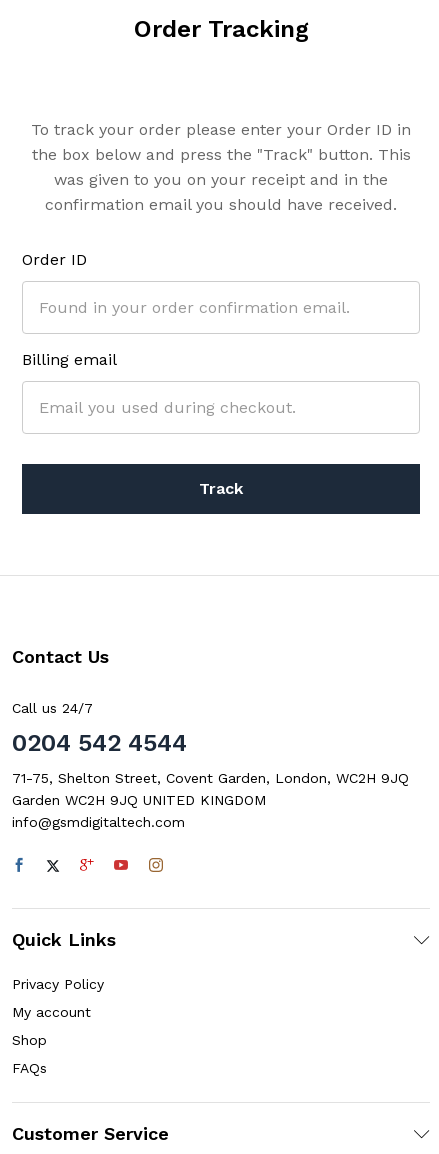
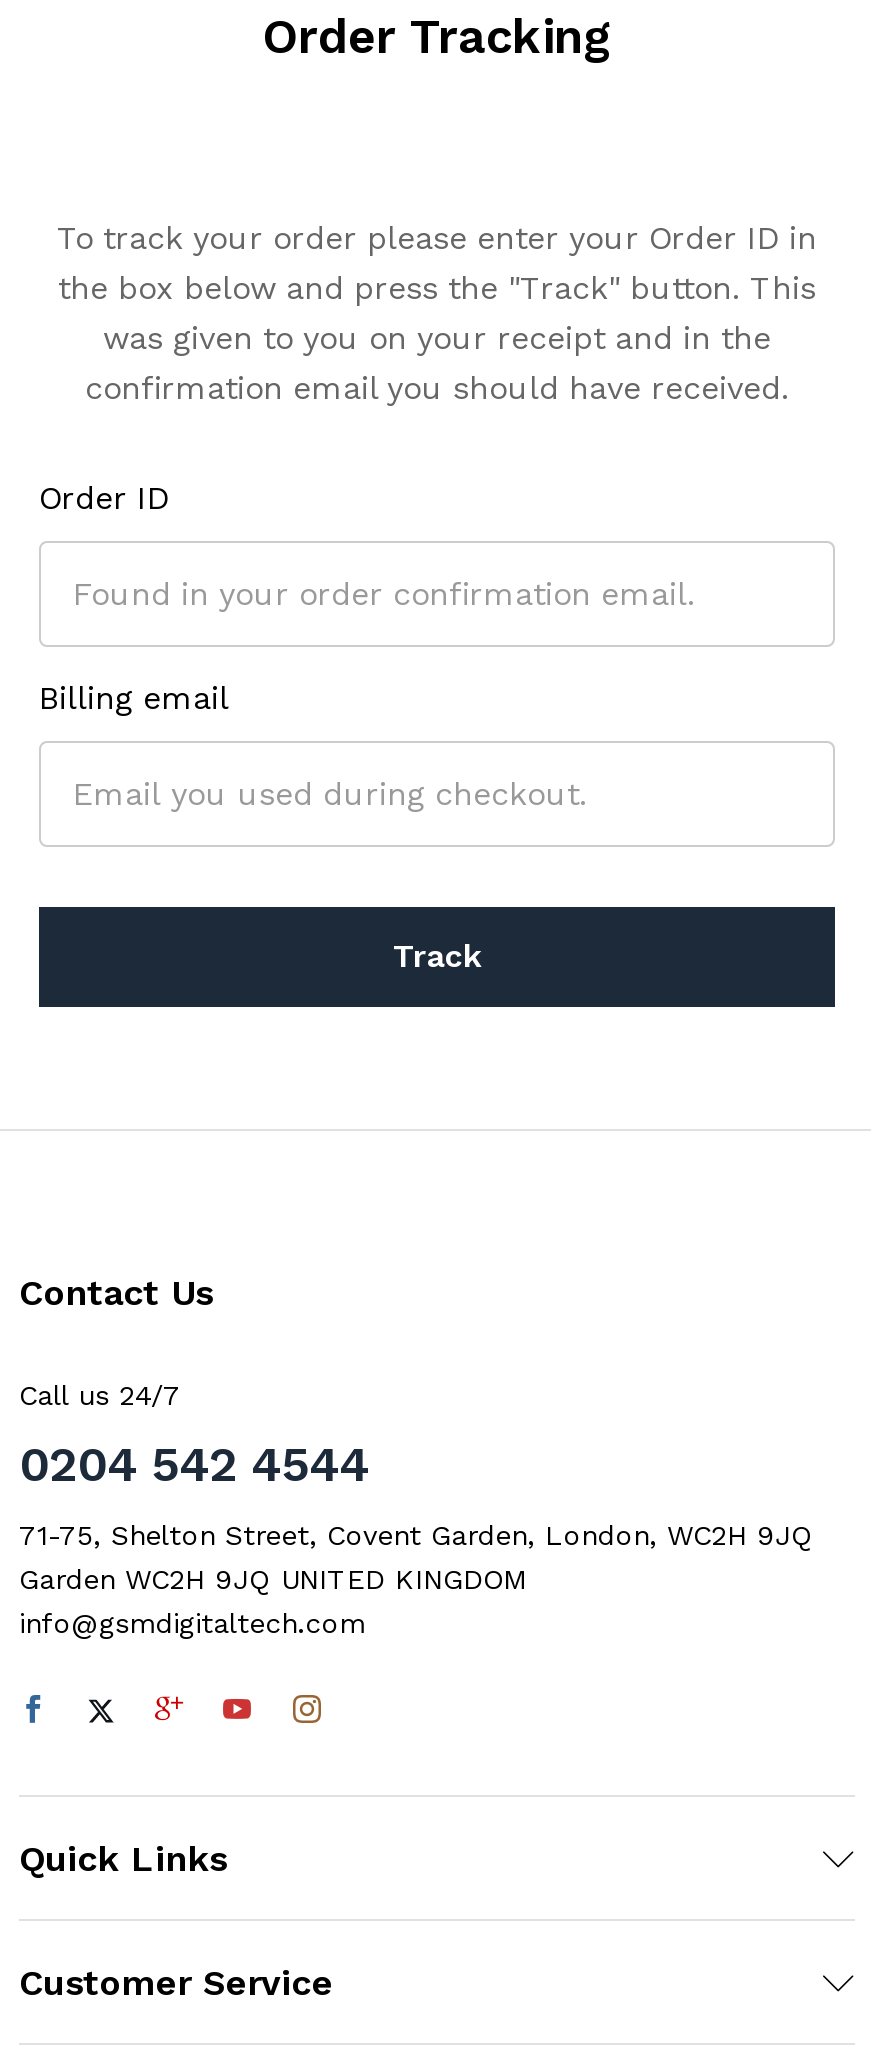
[12,976,104,1076] Privacy Policy | My account | Shop | FAQs -> none

